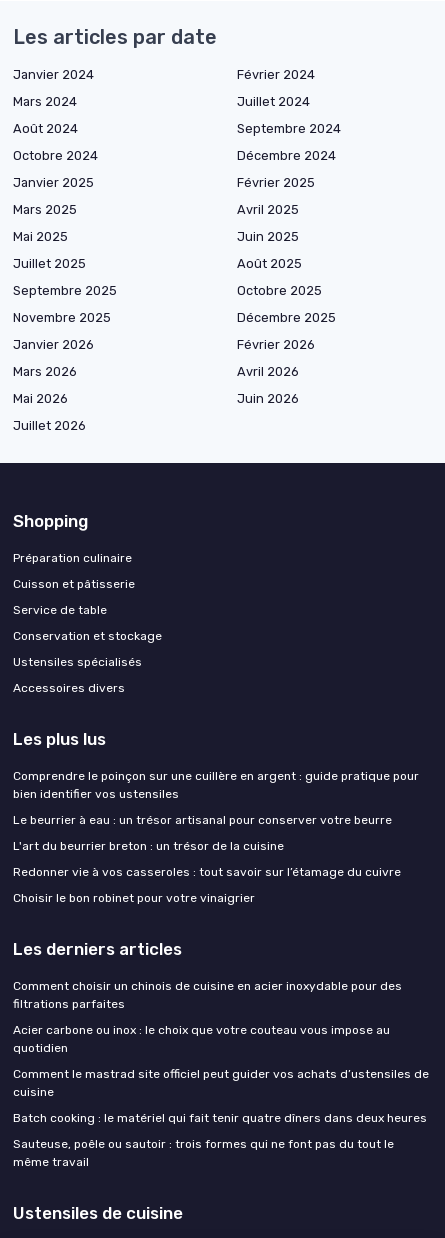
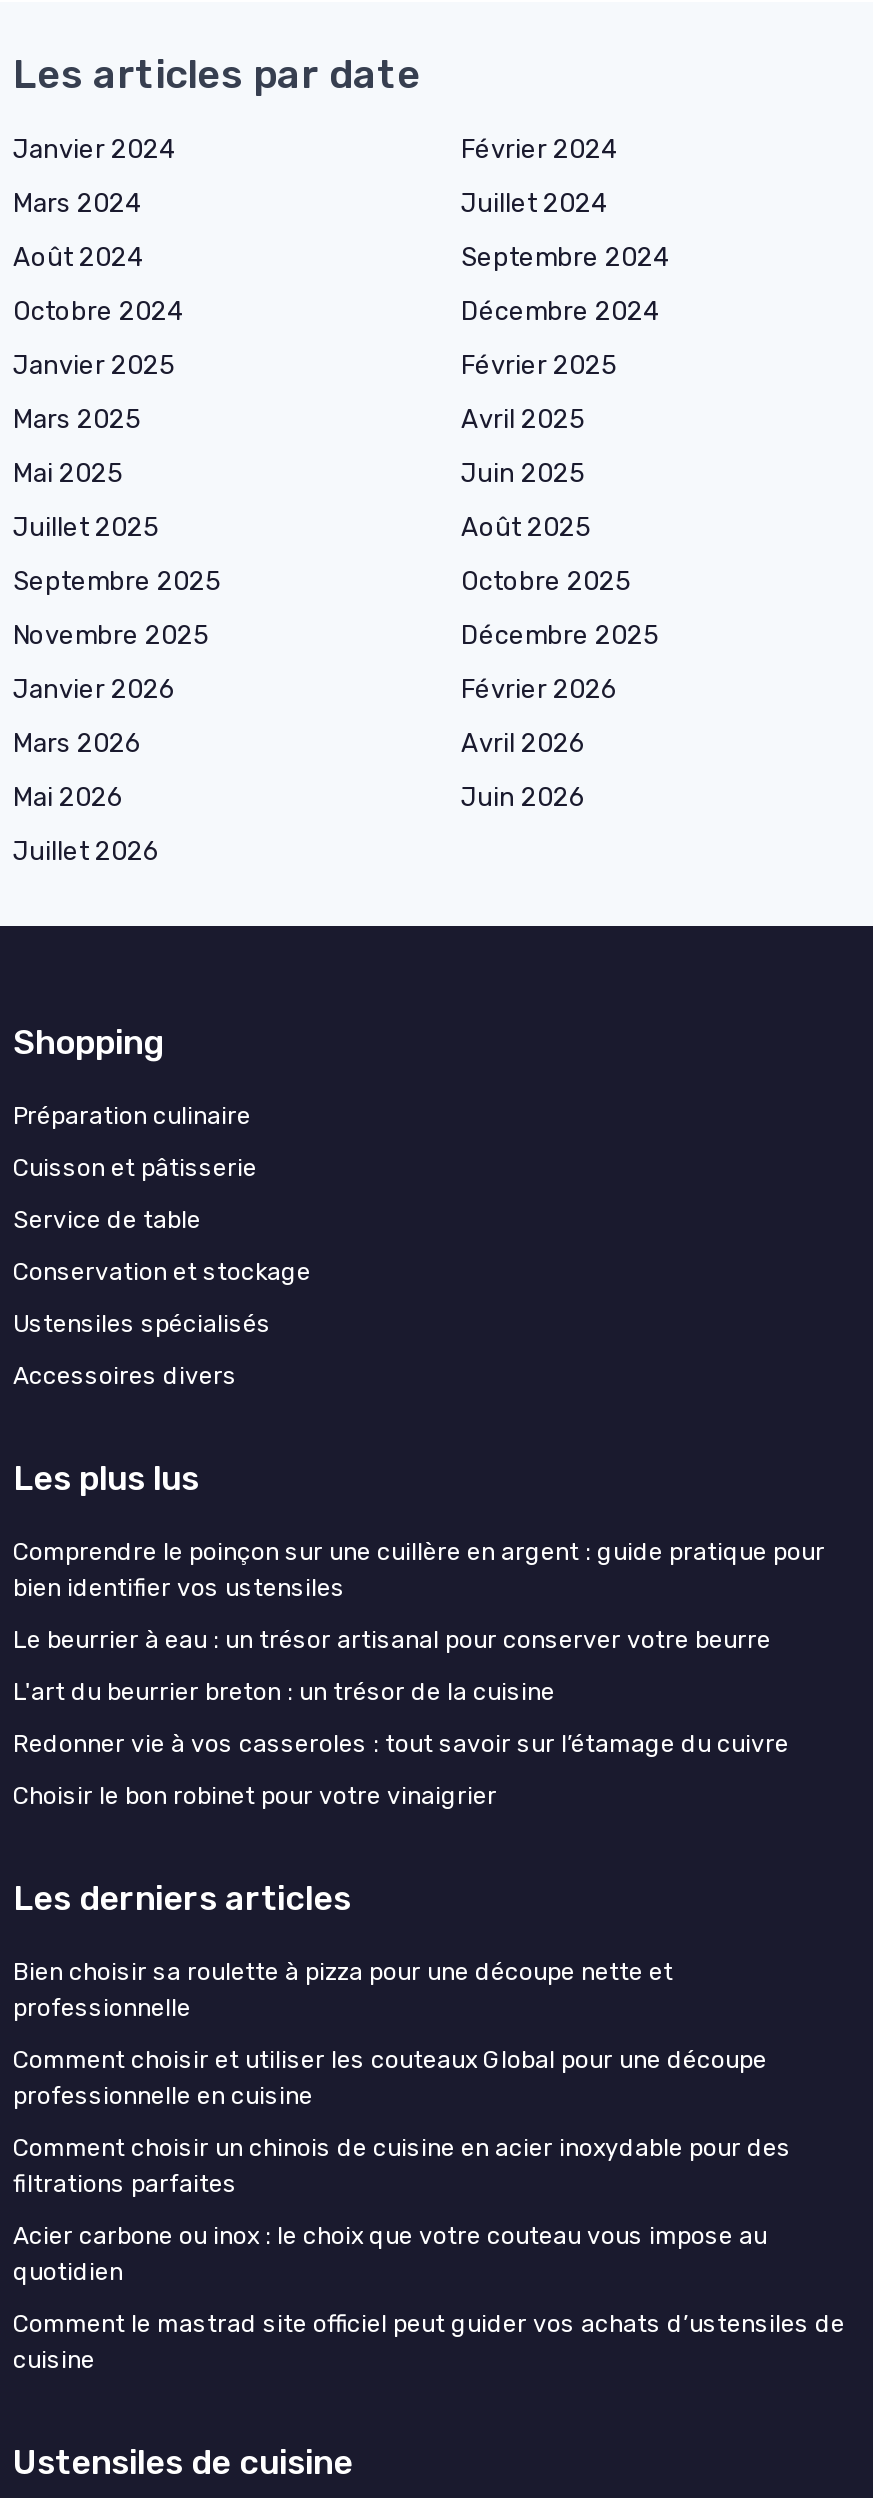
none -> [13,1957,767,2109] Bien choisir sa roulette à pizza pour une découpe nette et | professionnelle | Comment choisir et utiliser les couteaux Global pour une découpe | professionnelle en cuisine
moved [13,979,429,1099] -> [13,2133,845,2373]: Comment choisir un chinois de cuisine en acier inoxydable pour des | filtrations parfaites | Acier carbone ou inox : le choix que votre couteau vous impose au | quotidien | Comment le mastrad site officiel peut guider vos achats d’ustensiles de | cuisine
[13,1111,427,1169] Batch cooking : le matériel qui fait tenir quatre dîners dans deux heures | Sauteuse, poêle ou sautoir : trois formes qui ne font pas du tout le | même travail -> none

